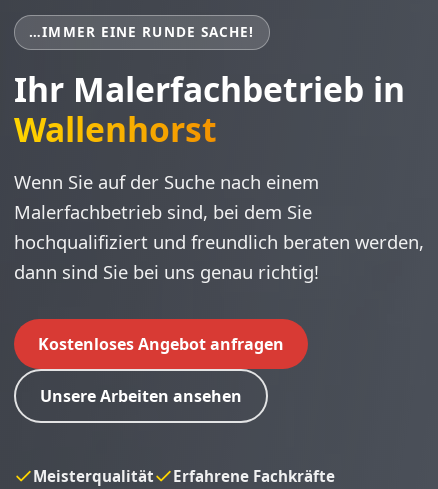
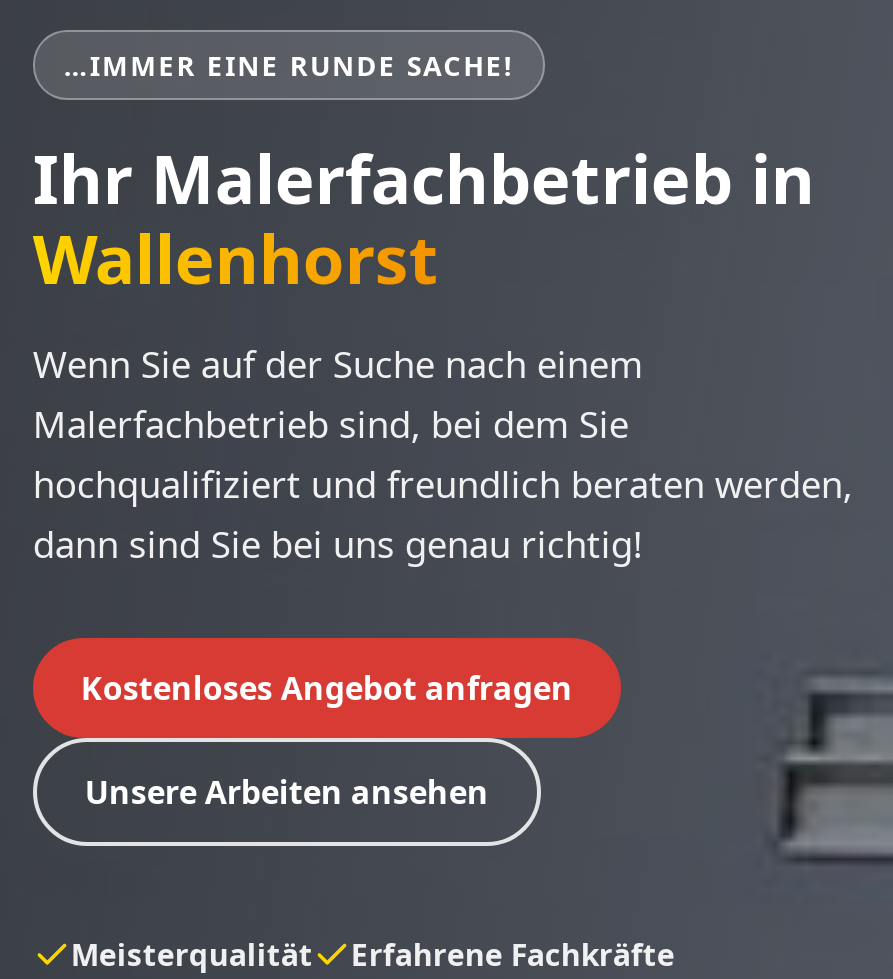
none -> [781,679,887,861] [image]

